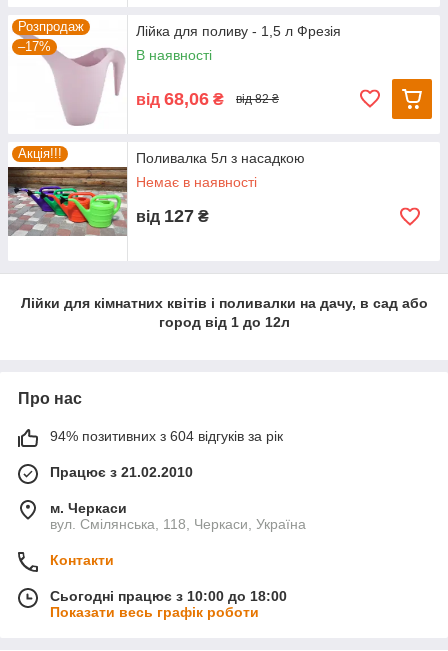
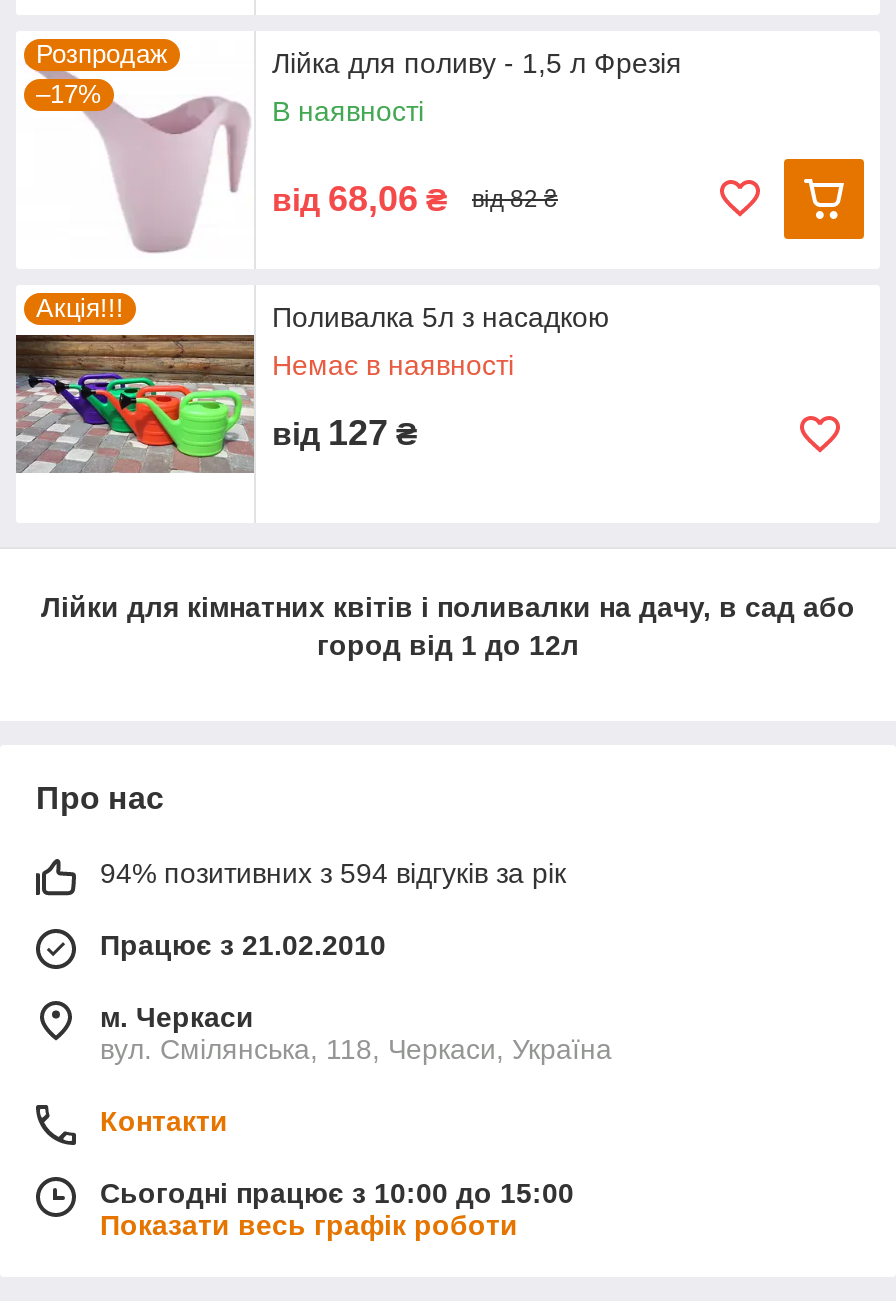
[50,428,283,444] 94% позитивних з 604 відгуків за рік -> [100,857,566,889] 94% позитивних з 594 відгуків за рік
[50,588,287,604] Сьогодні працює з 10:00 до 18:00 -> [100,1177,574,1209] Сьогодні працює з 10:00 до 15:00

